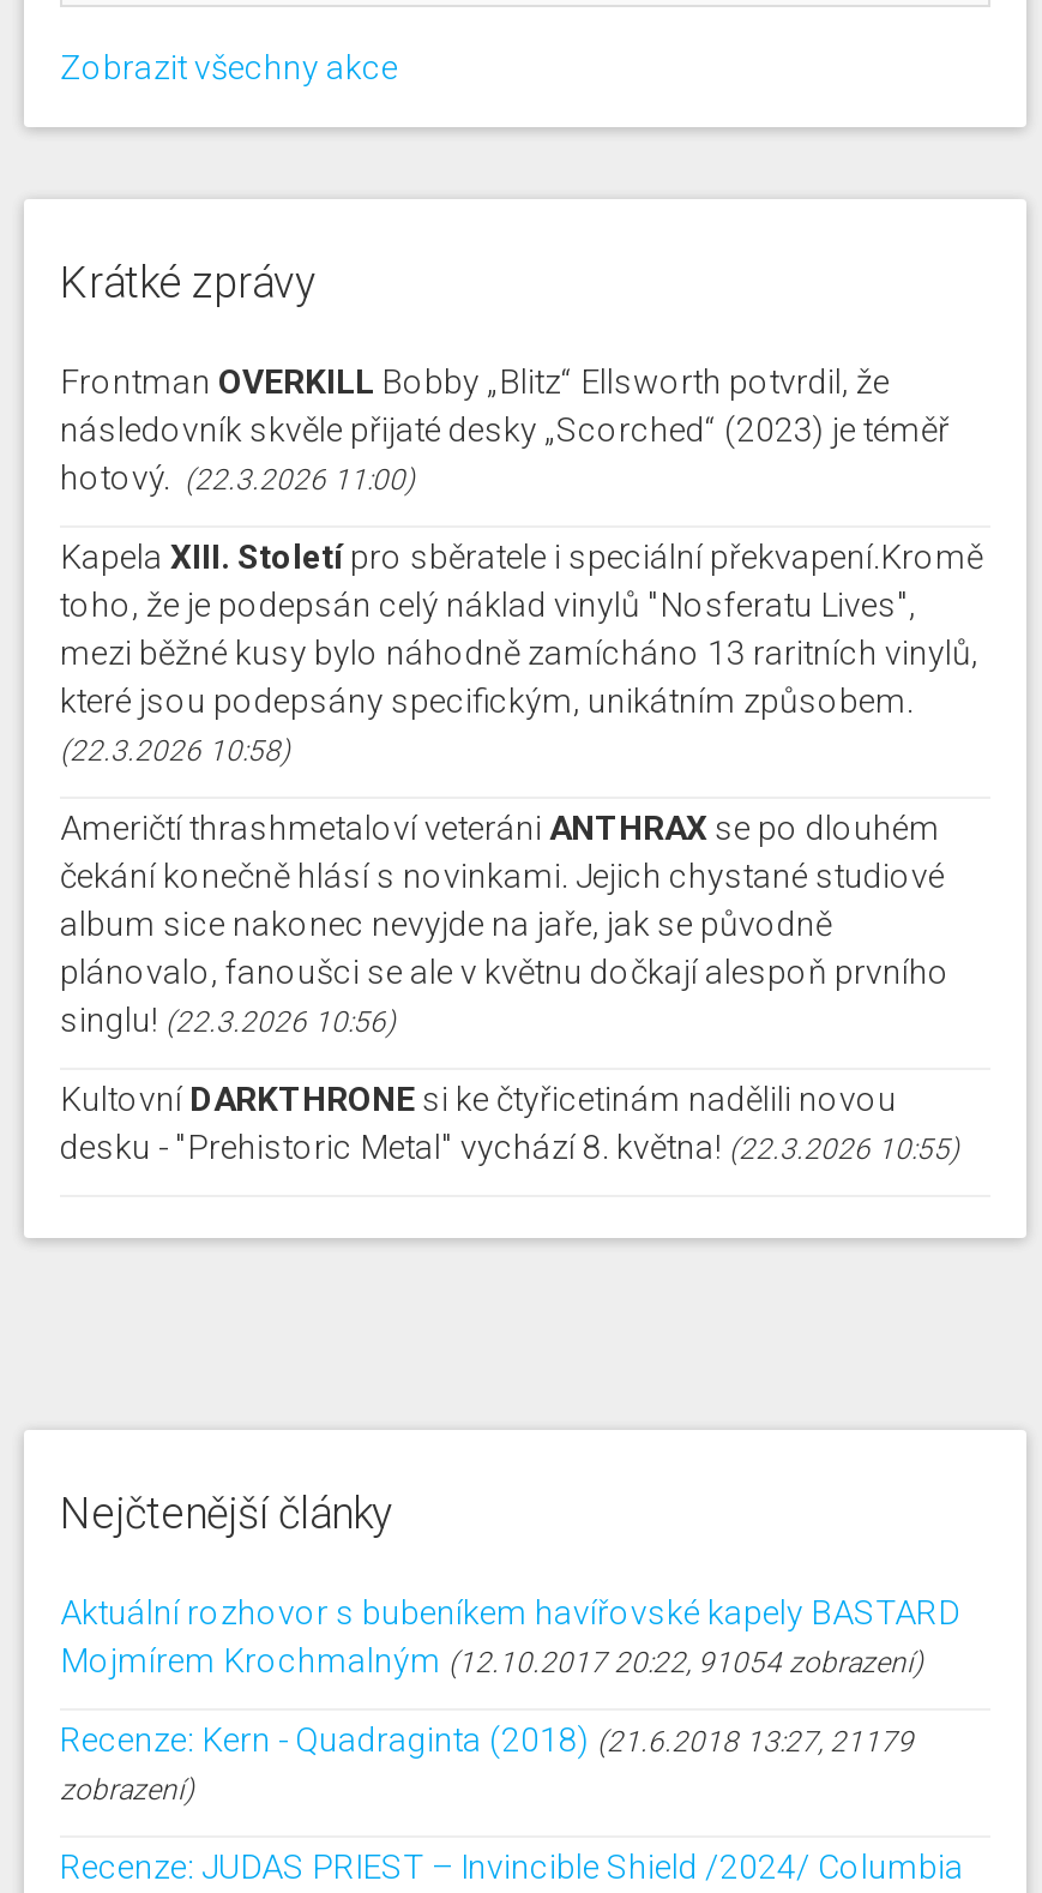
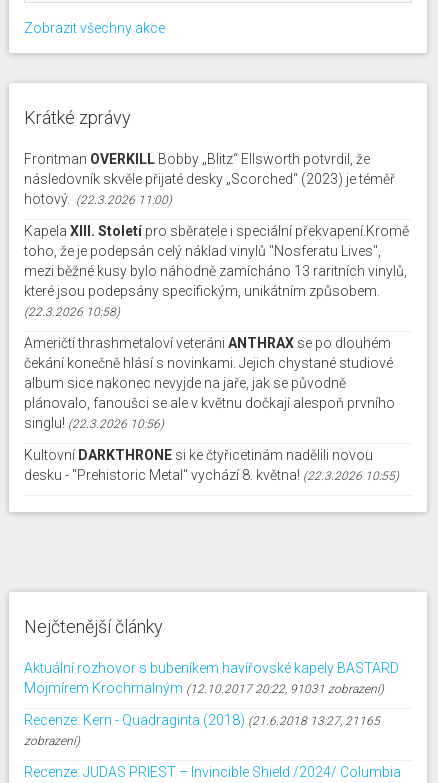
[60,1641,923,1679] Mojmírem Krochmalným (12.10.2017 20:22, 91054 zobrazení) -> [24,680,384,696] Mojmírem Krochmalným (12.10.2017 20:22, 91031 zobrazení)
[60,1720,914,1758] Recenze: Kern - Quadraginta (2018) (21.6.2018 13:27, 21179 -> [24,712,380,728] Recenze: Kern - Quadraginta (2018) (21.6.2018 13:27, 21165

